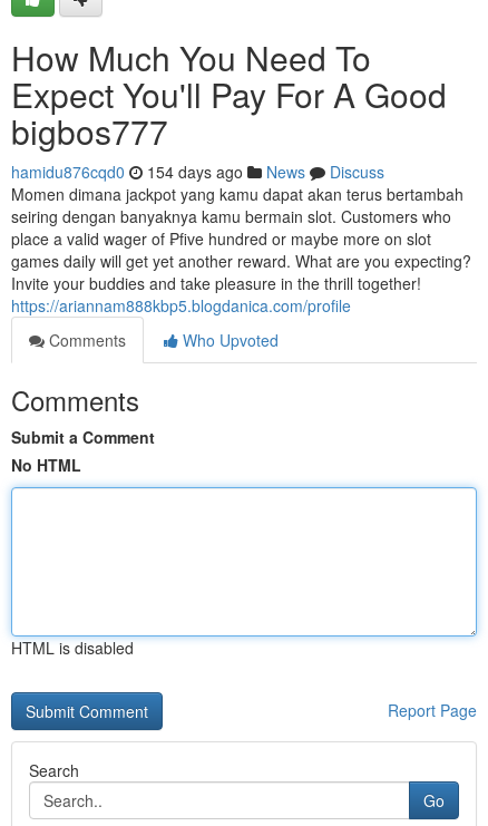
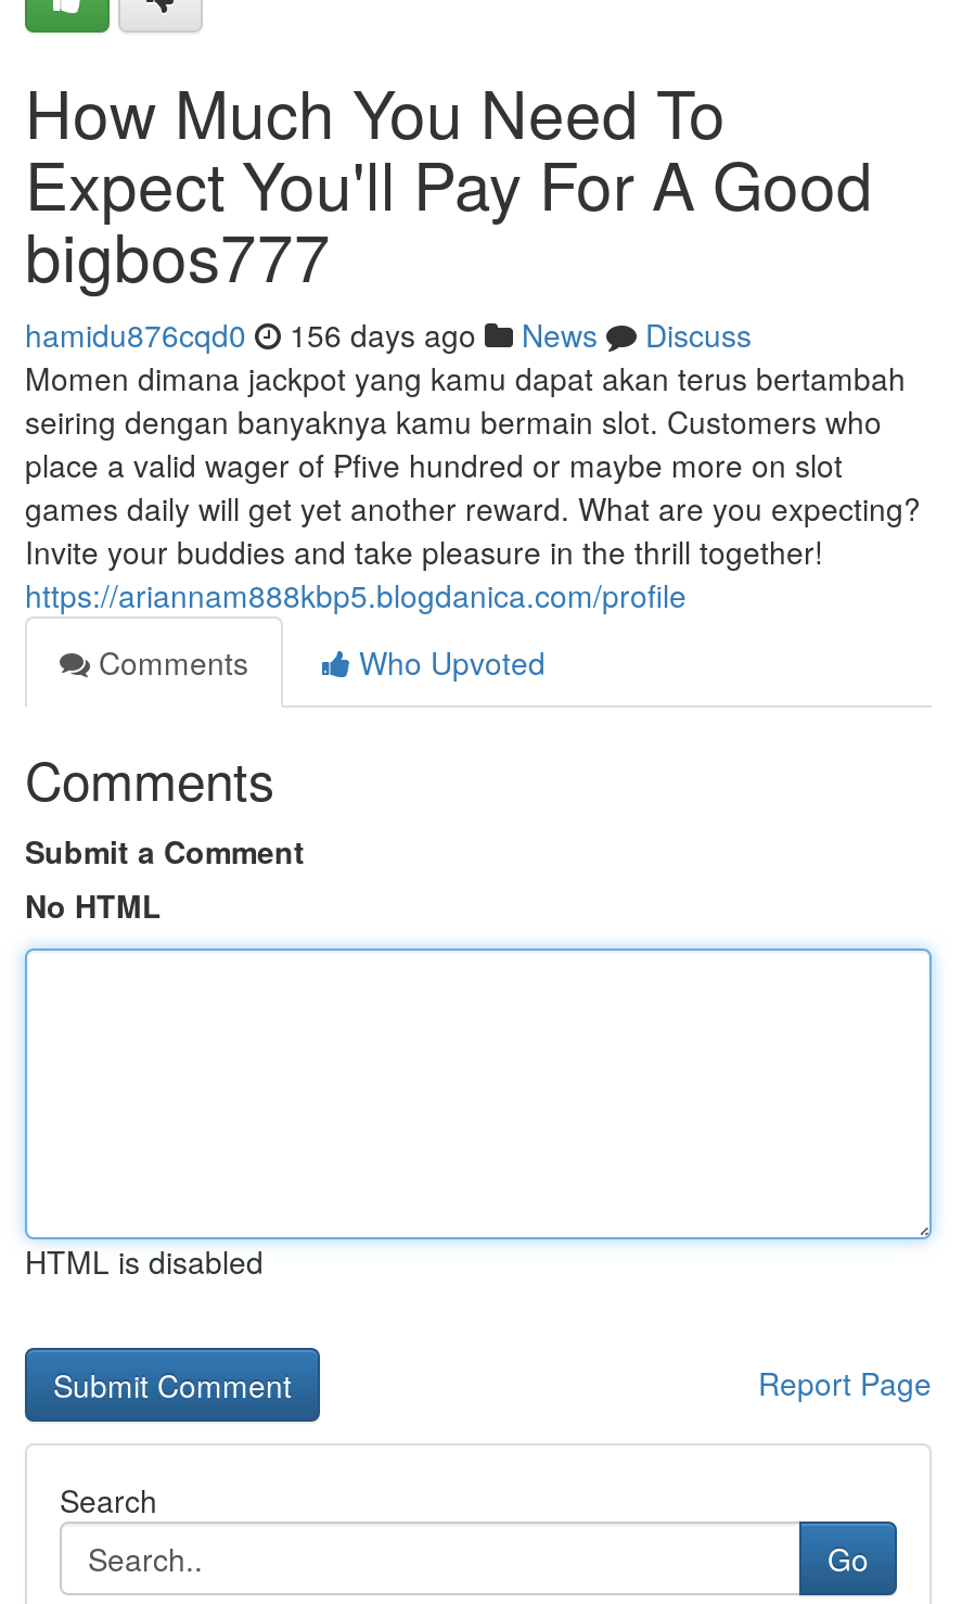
[11,161,384,183] hamidu876cqd0 154 days ago News Discuss -> [25,313,752,356] hamidu876cqd0 156 days ago News Discuss

